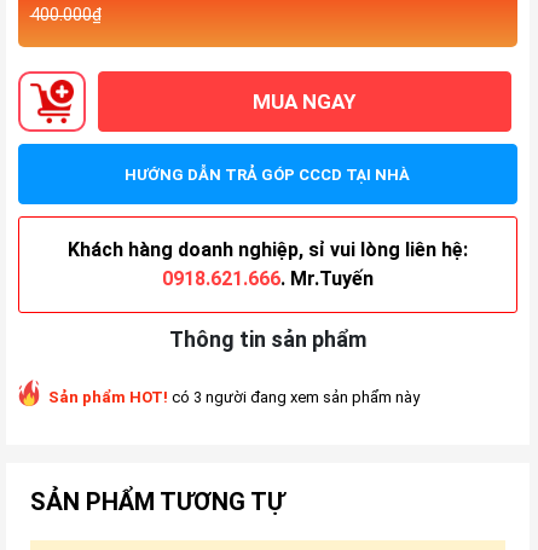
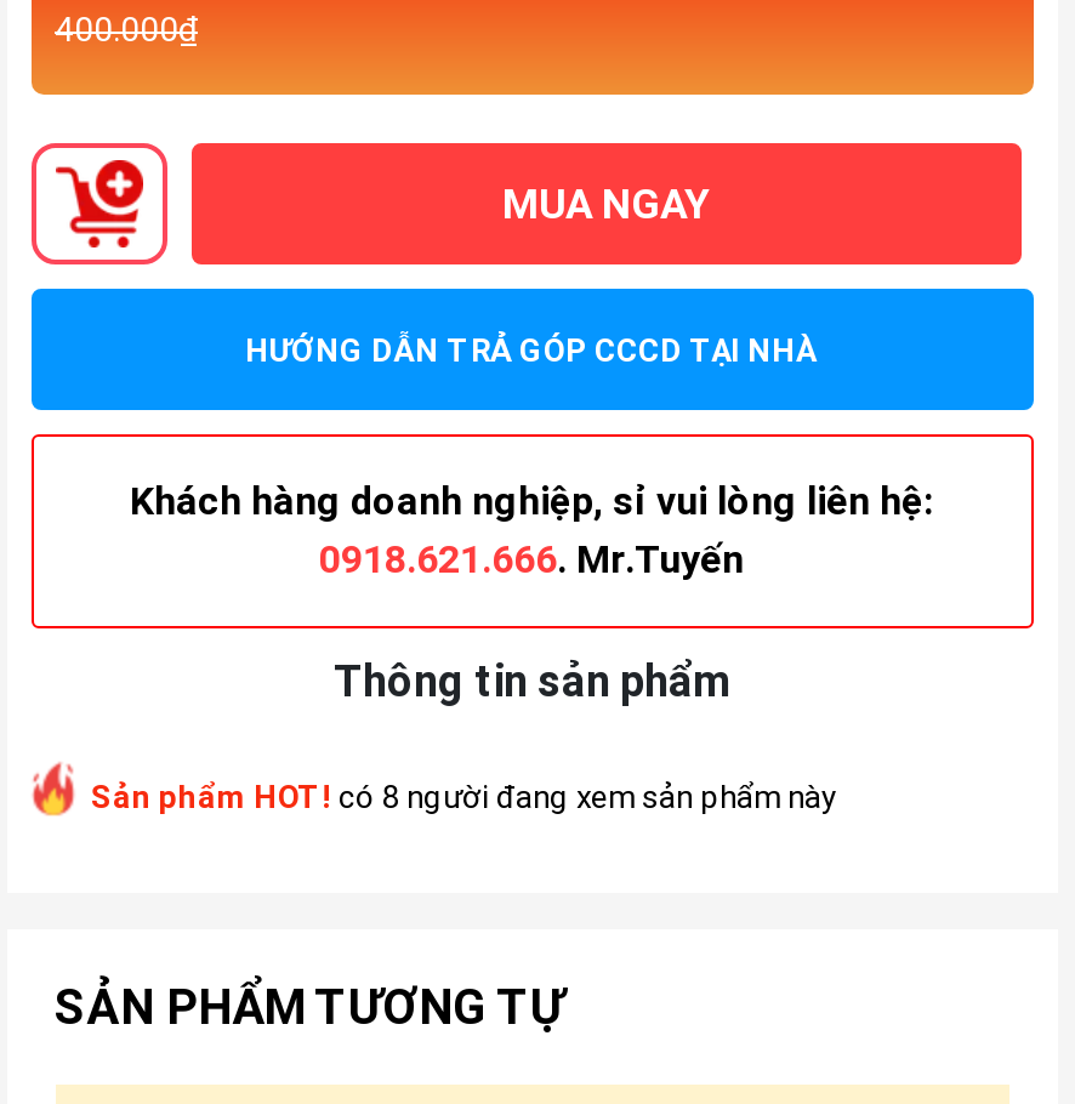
[48,388,419,406] Sản phẩm HOT! có 3 người đang xem sản phẩm này -> [91,779,836,815] Sản phẩm HOT! có 8 người đang xem sản phẩm này

